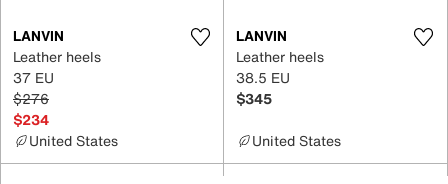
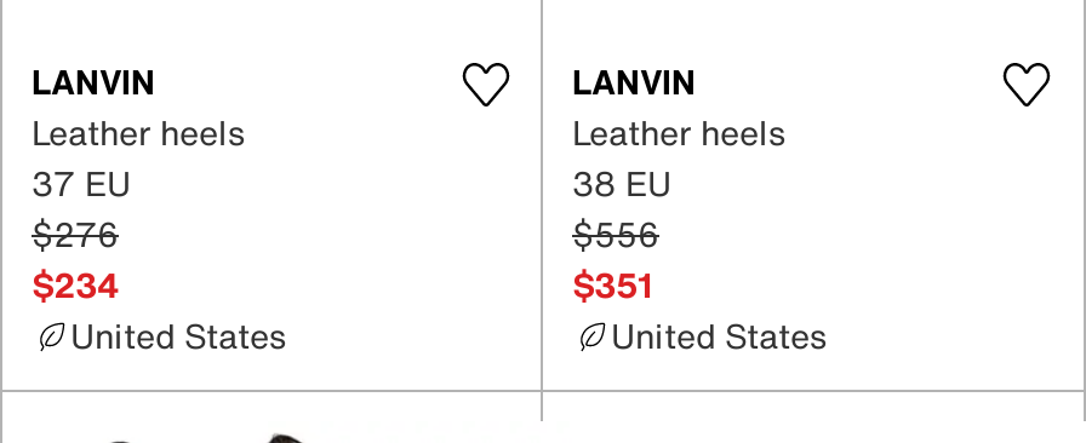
[236,67,294,109] 38.5 EU | $345 -> [572,157,681,310] 38 EU | $556 | $351

